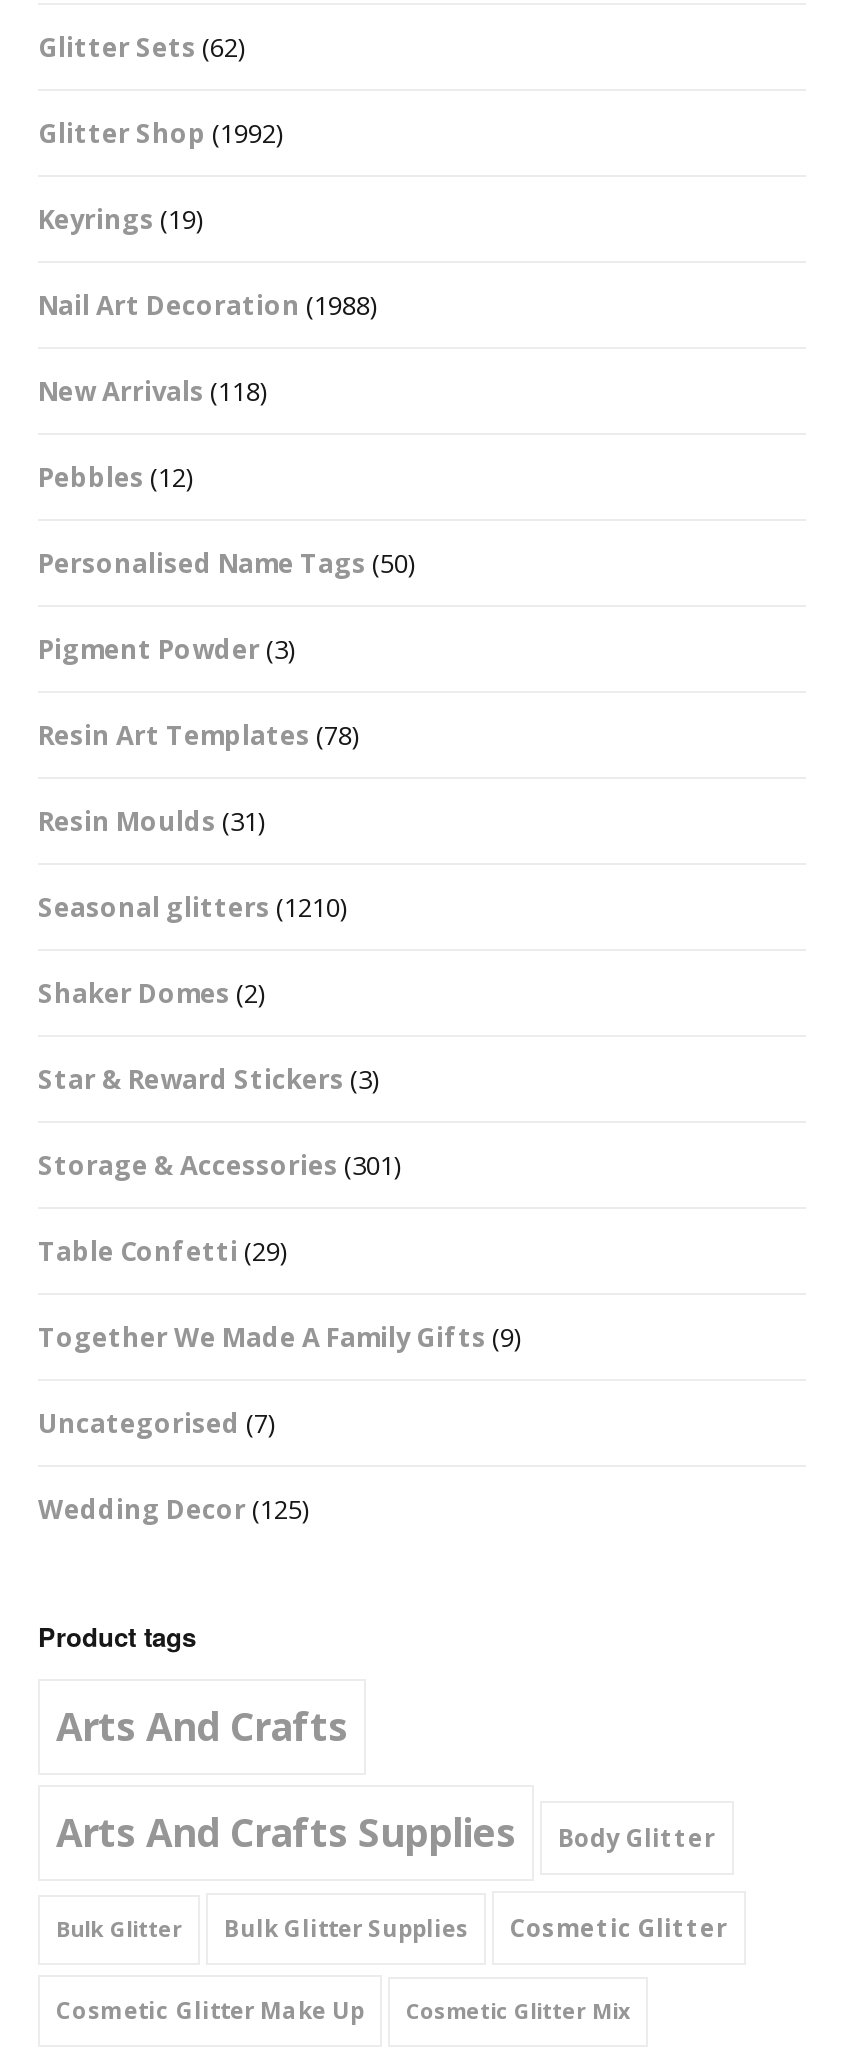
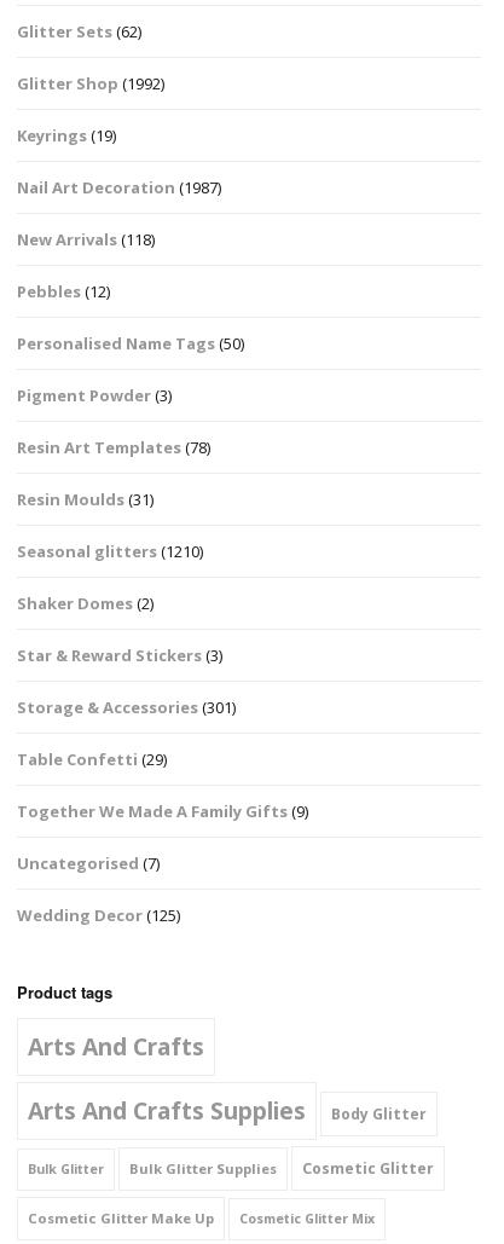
[38,287,376,323] Nail Art Decoration (1988) -> [17,177,221,199] Nail Art Decoration (1987)

